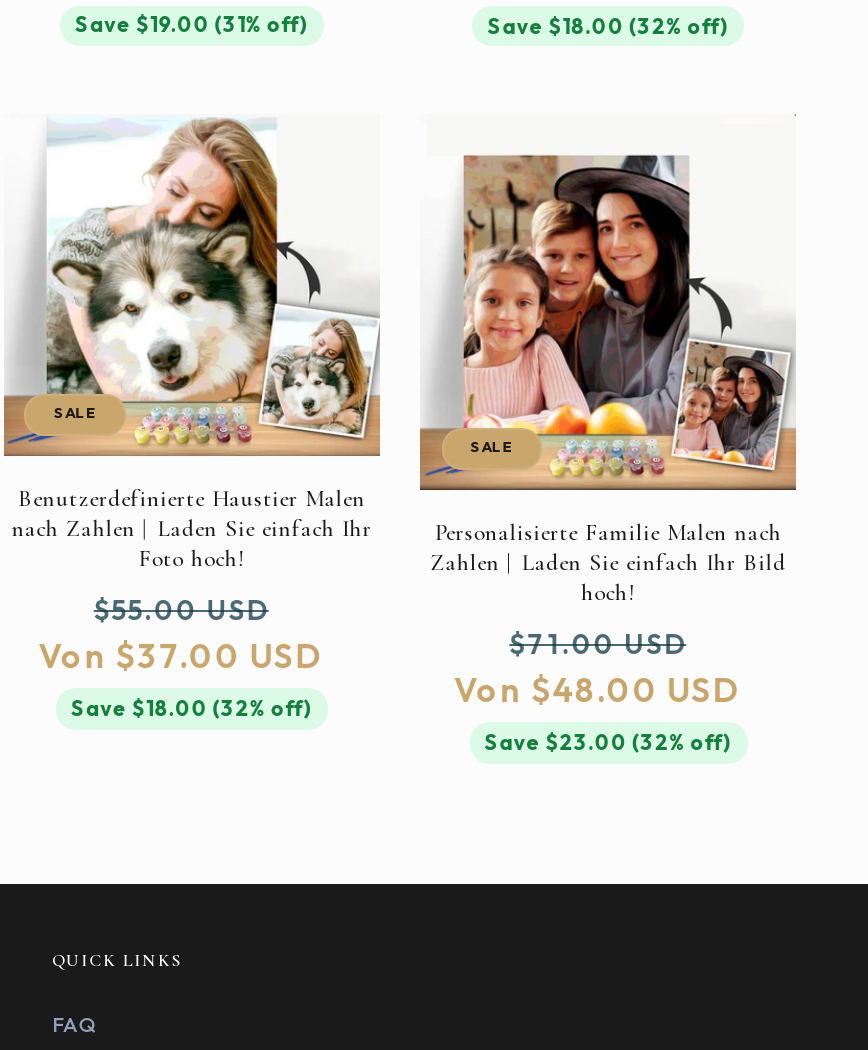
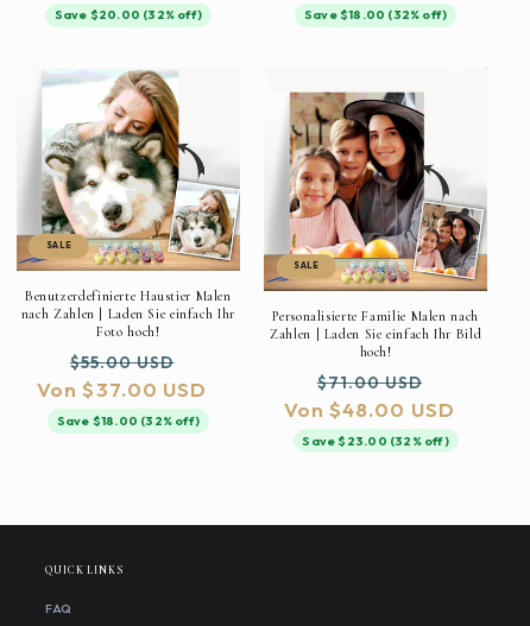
[75,11,308,39] Save $19.00 (31% off) -> [54,6,202,23] Save $20.00 (32% off)

